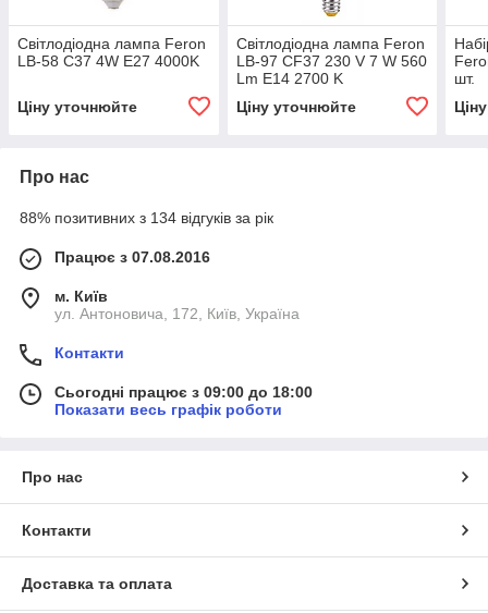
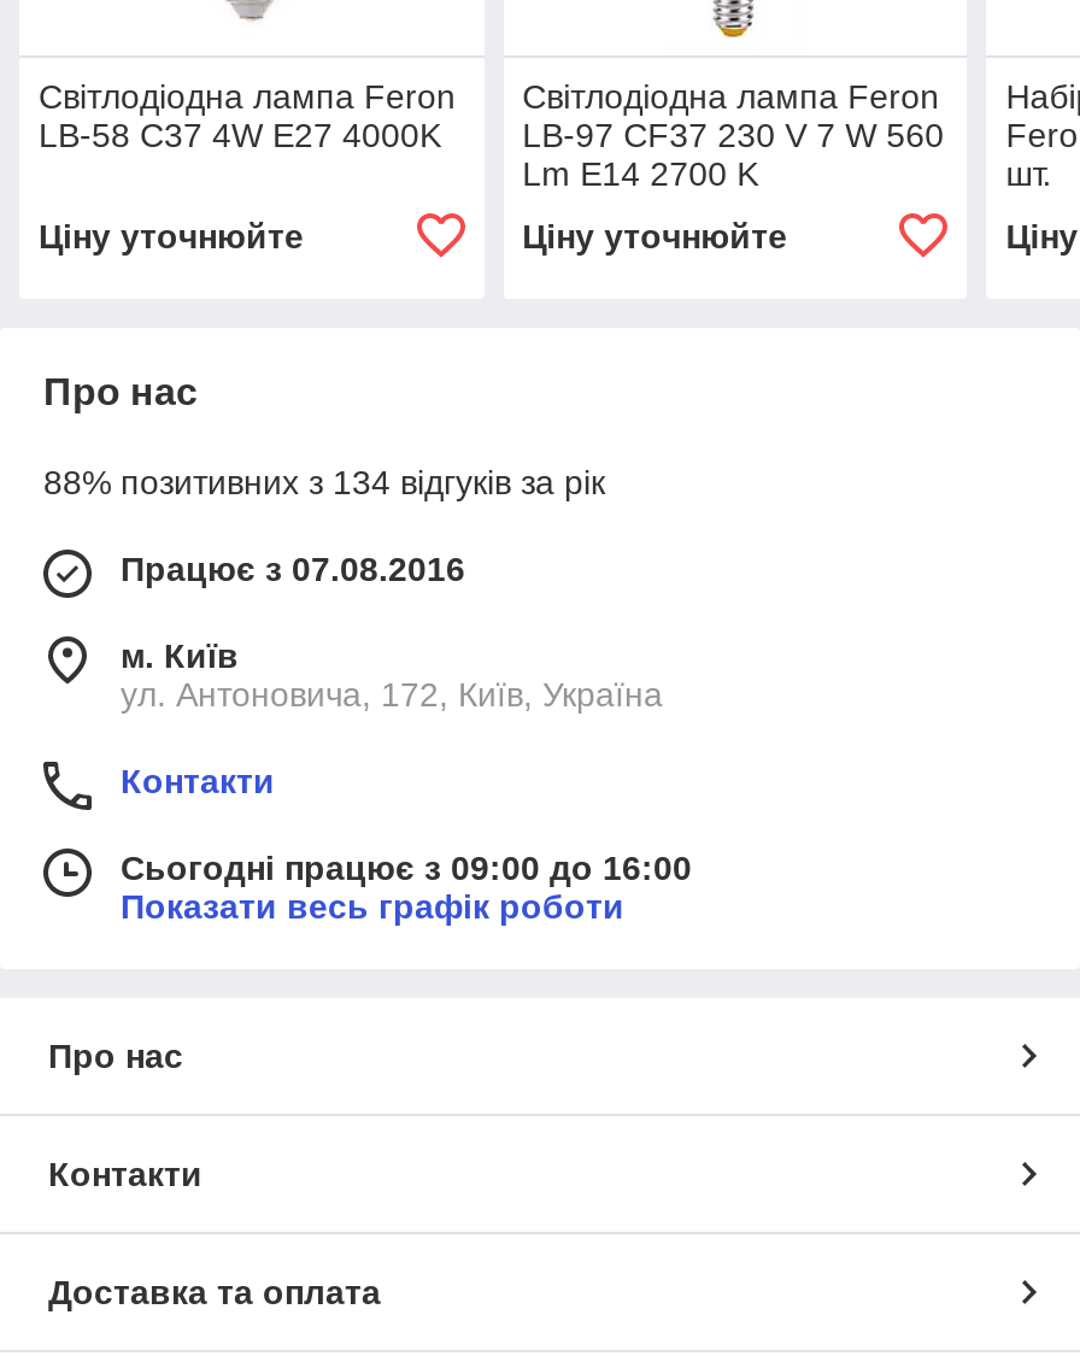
[54,384,313,401] Сьогодні працює з 09:00 до 18:00 -> [121,850,692,888] Сьогодні працює з 09:00 до 16:00

